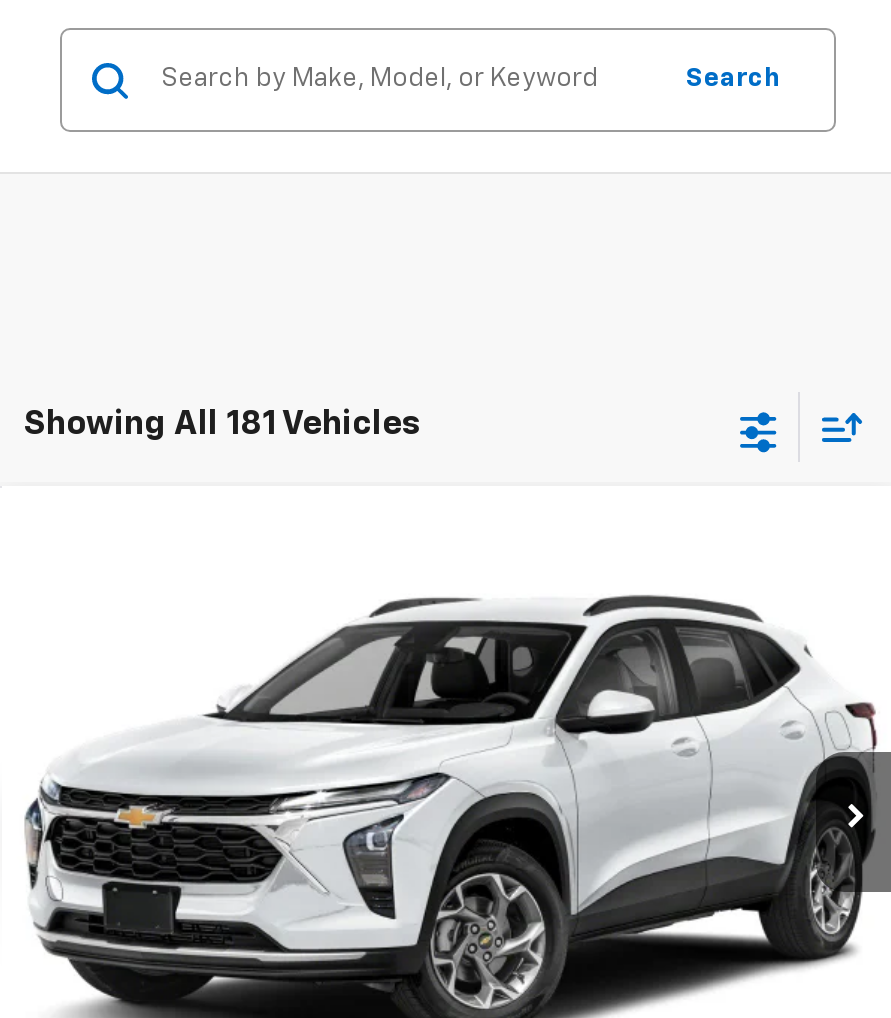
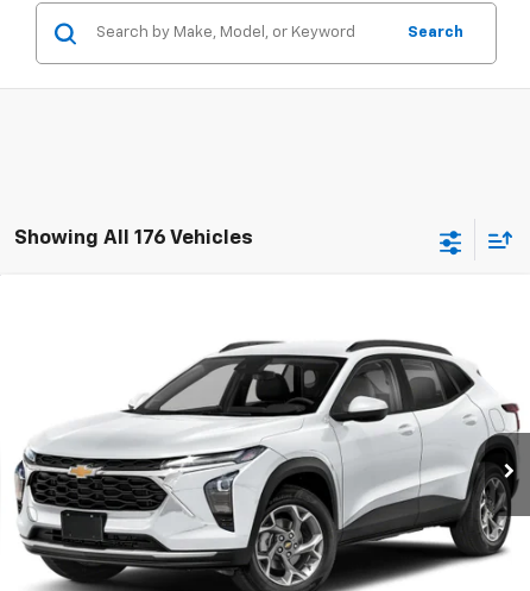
[24,408,422,442] Showing All 181 Vehicles -> [14,228,253,249] Showing All 176 Vehicles

